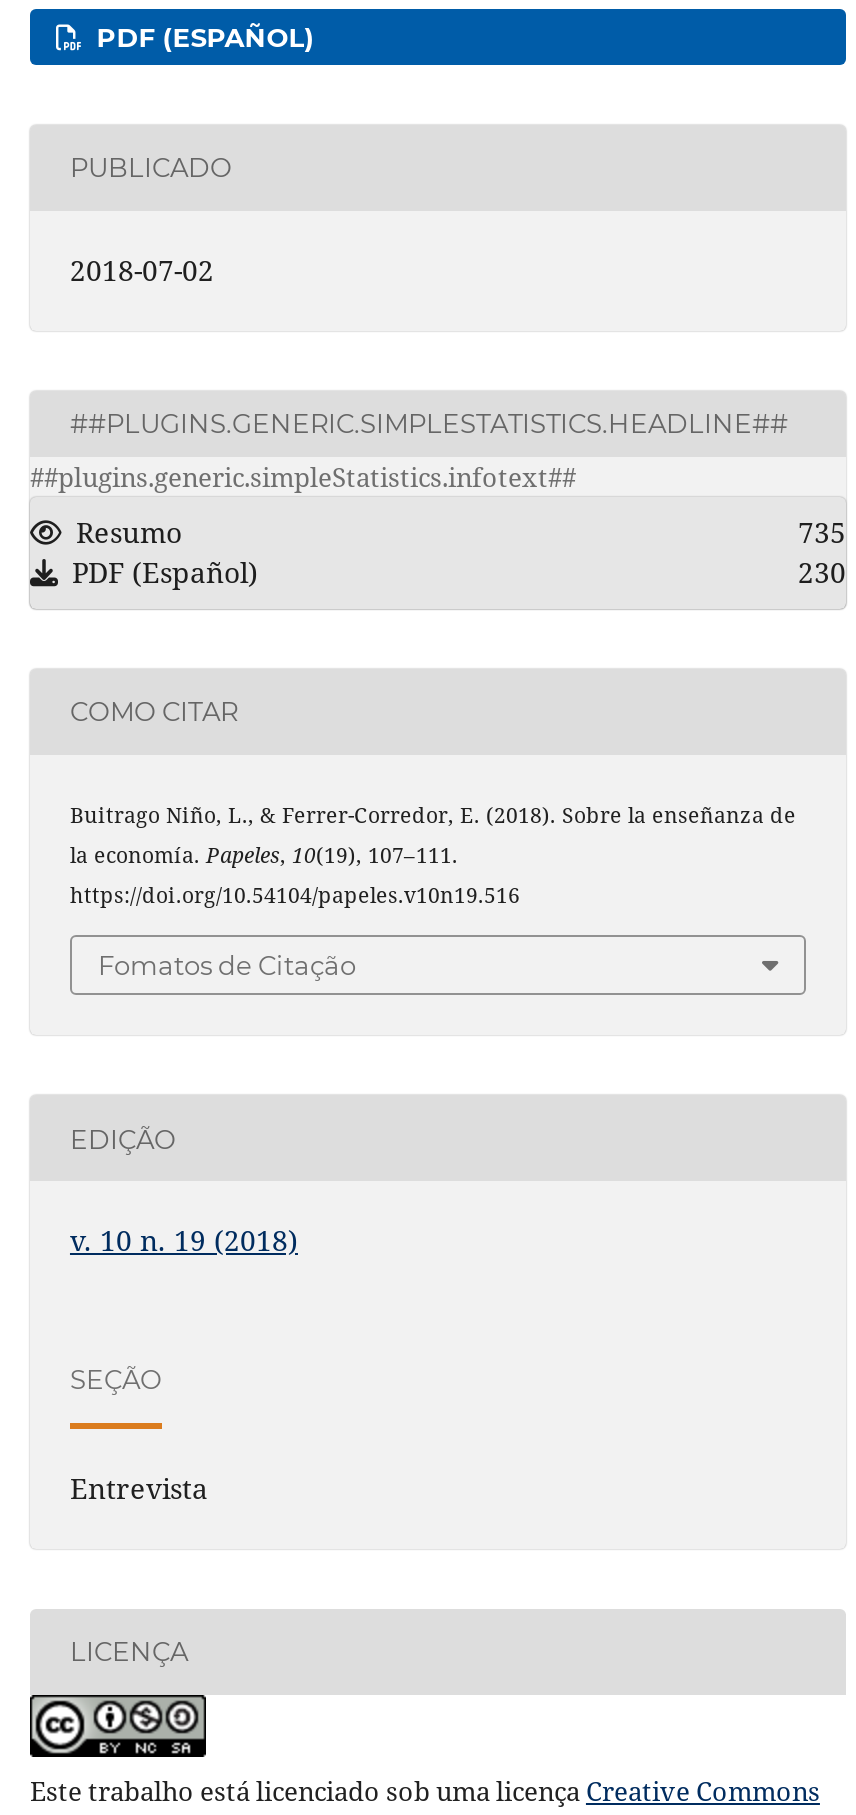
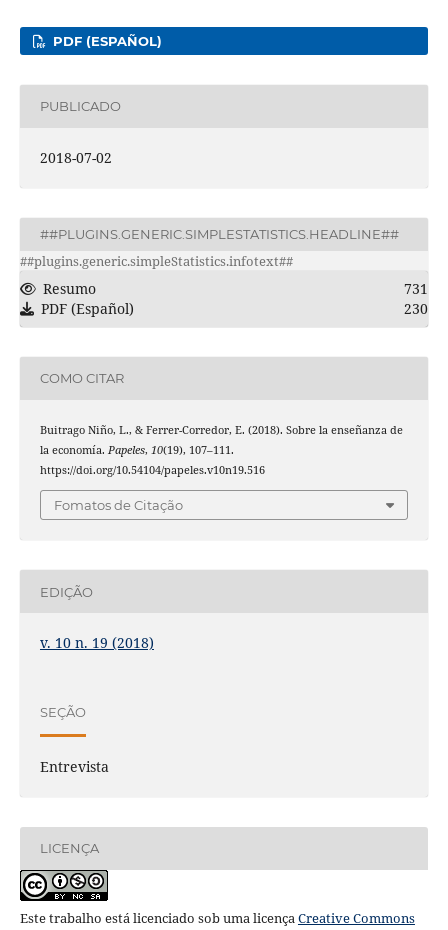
[798,513,846,551] 735 -> [404,279,428,298] 731

